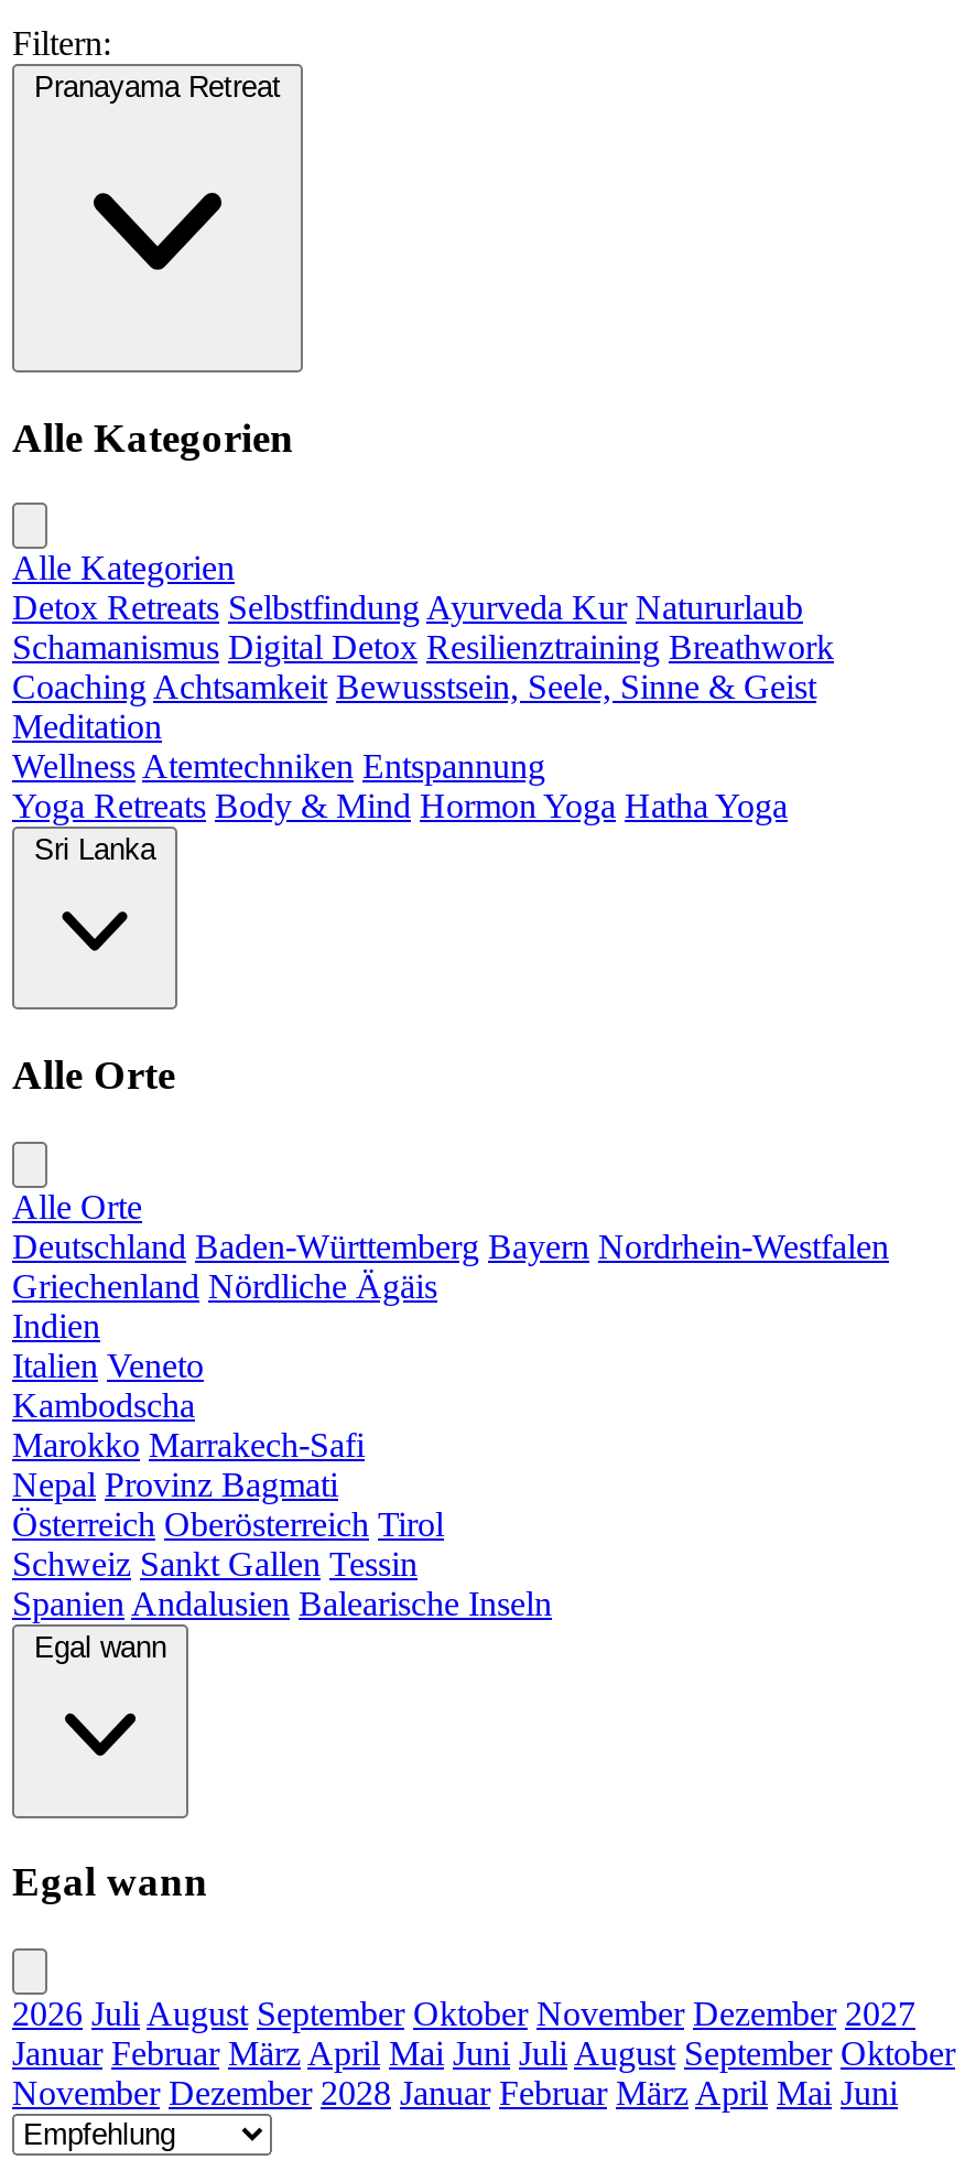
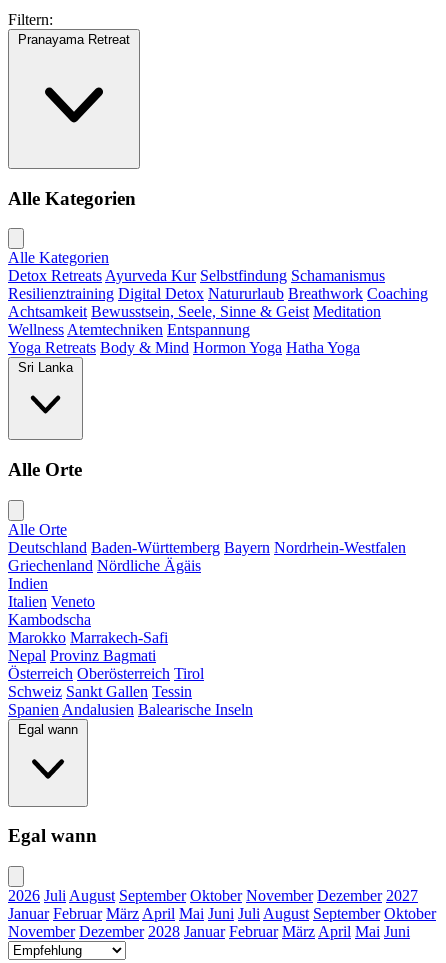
[12,589,834,746] Detox Retreats Selbstfindung Ayurveda Kur Natururlaub | Schamanismus Digital Detox Resilienztraining Breathwork | Coaching Achtsamkeit Bewusstsein, Seele, Sinne & Geist | Meditation -> [8,267,428,320] Detox Retreats Ayurveda Kur Selbstfindung Schamanismus | Resilienztraining Digital Detox Natururlaub Breathwork Coaching | Achtsamkeit Bewusstsein, Seele, Sinne & Geist Meditation

